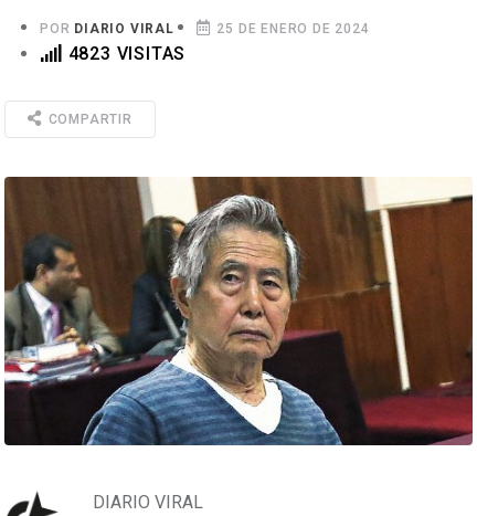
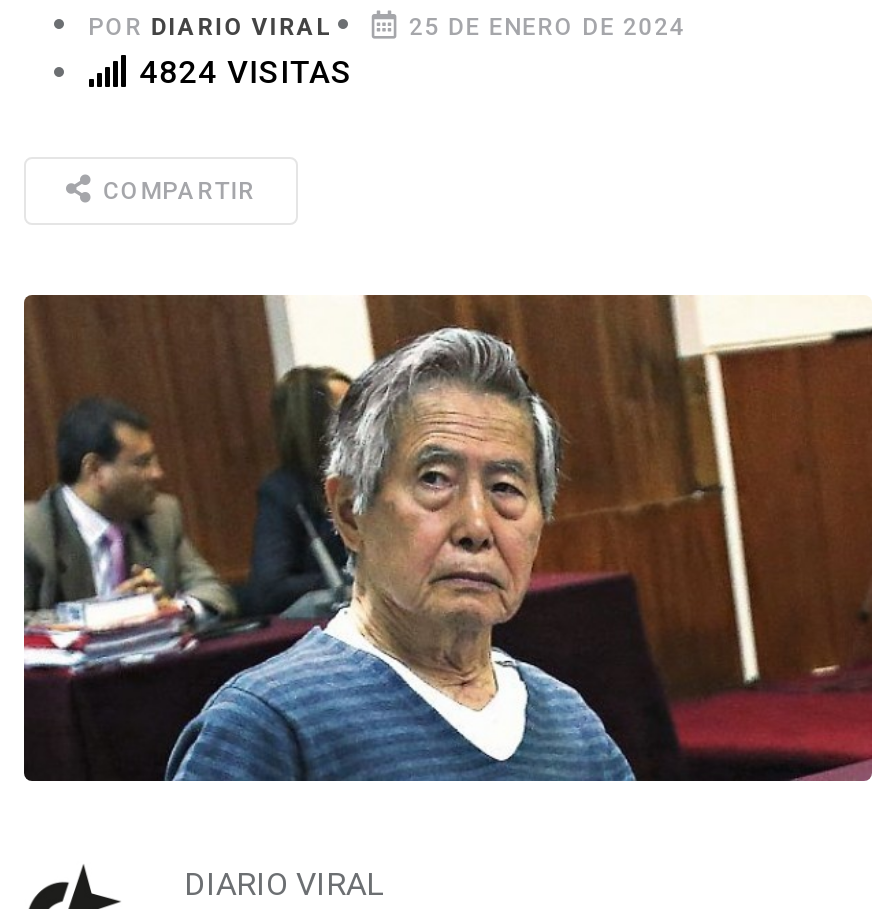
[63,43,186,64] 4823 VISITAS -> [130,53,352,91] 4824 VISITAS

